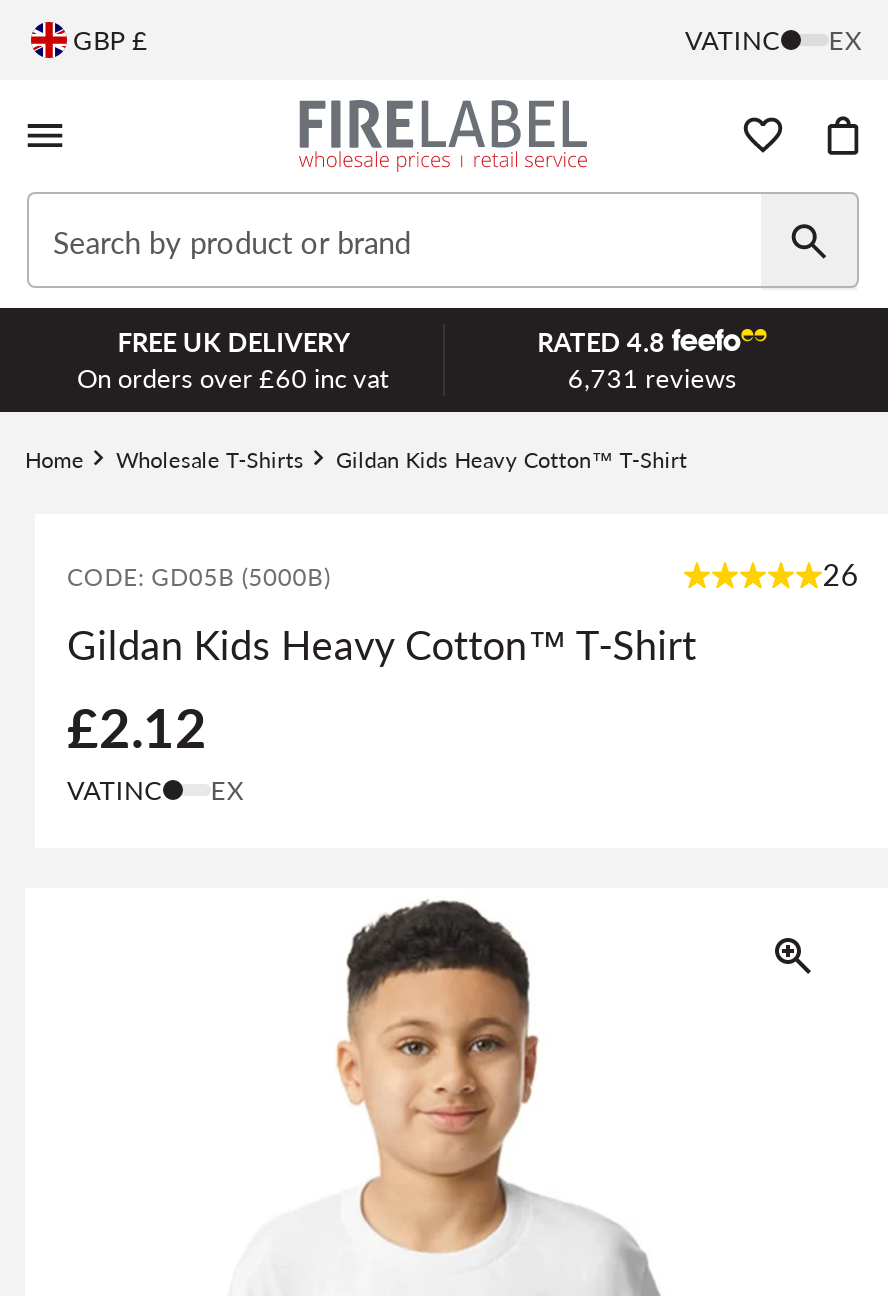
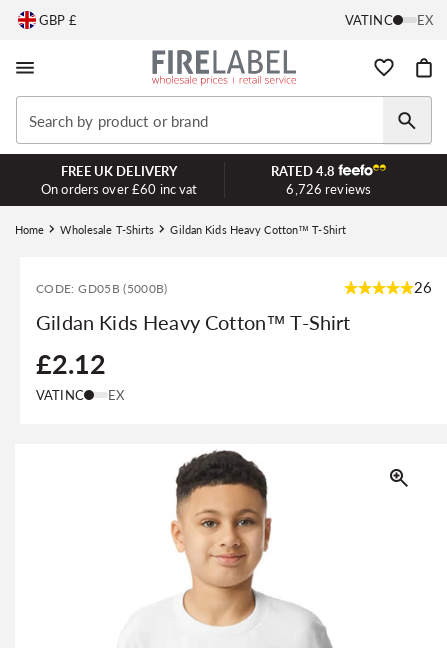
[568,362,737,394] 6,731 reviews -> [286,181,371,197] 6,726 reviews

